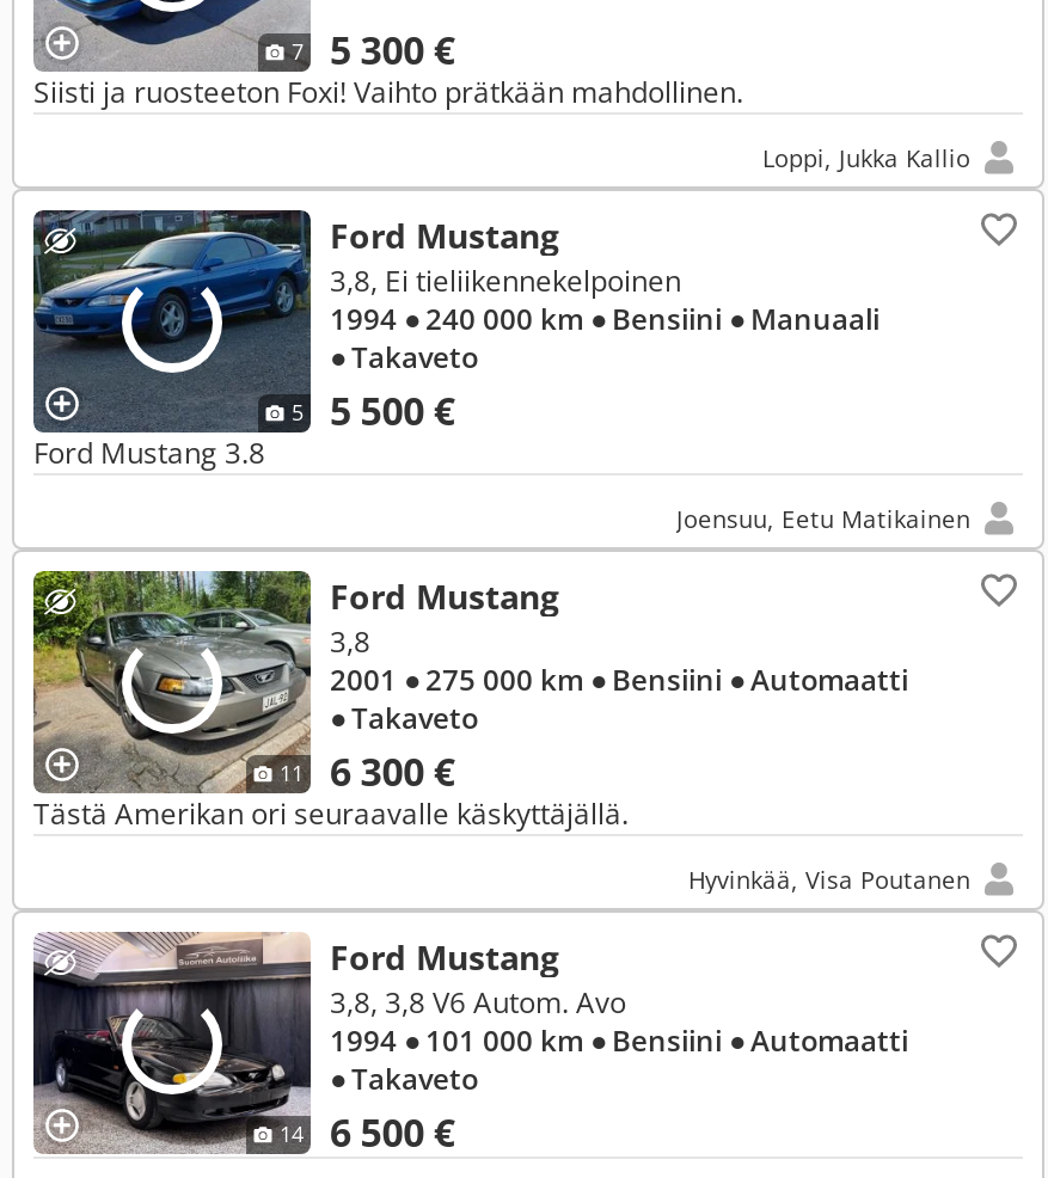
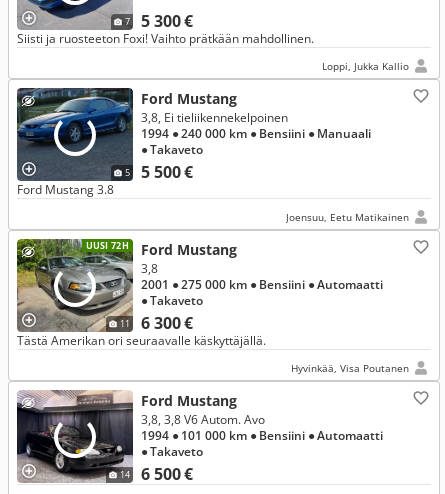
none -> [86,239,129,252] UUSI 72H

